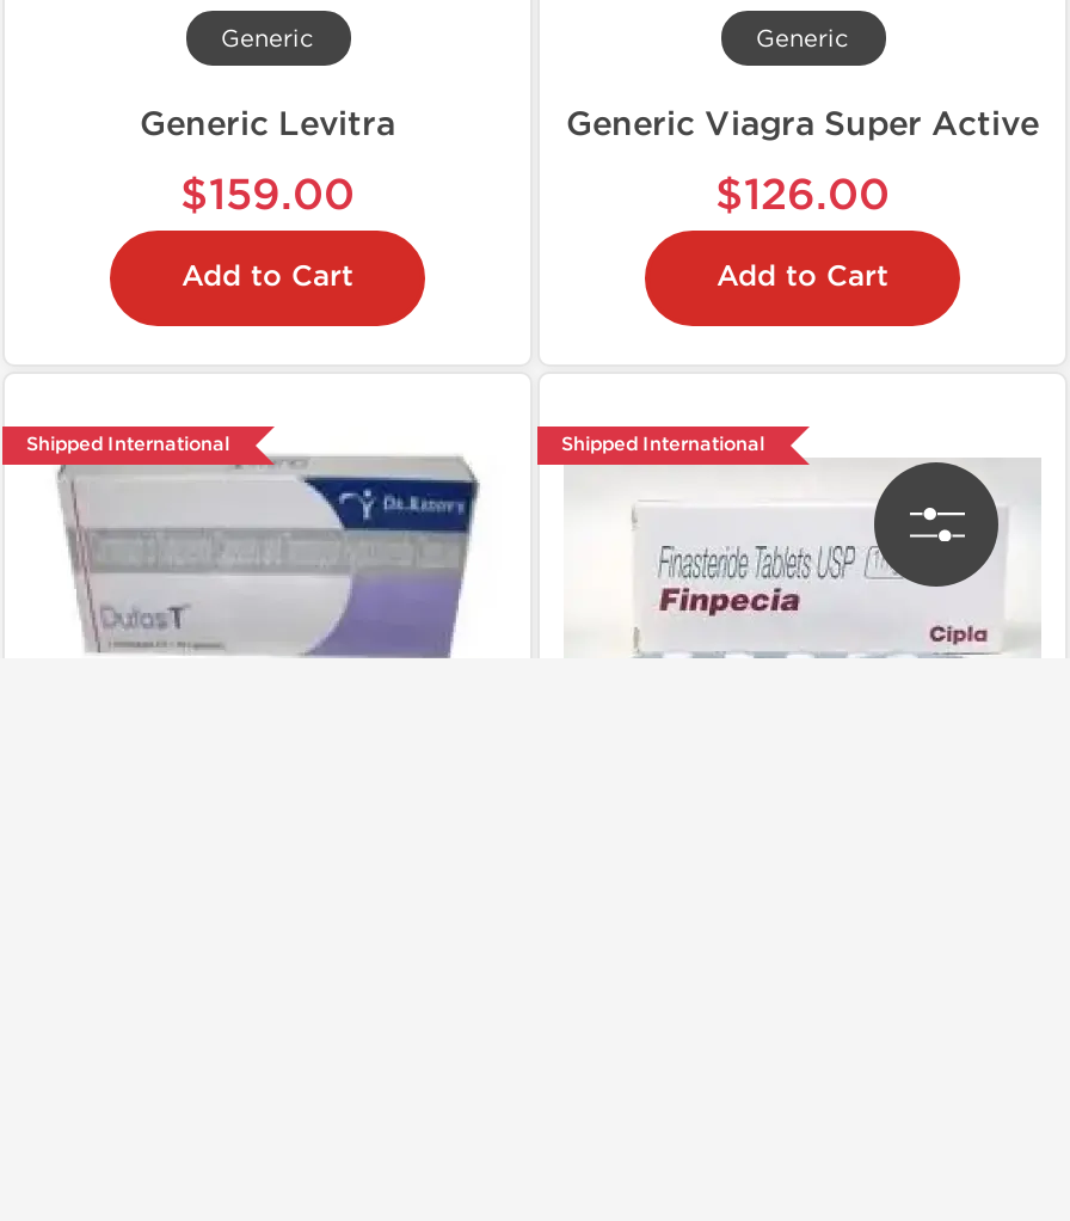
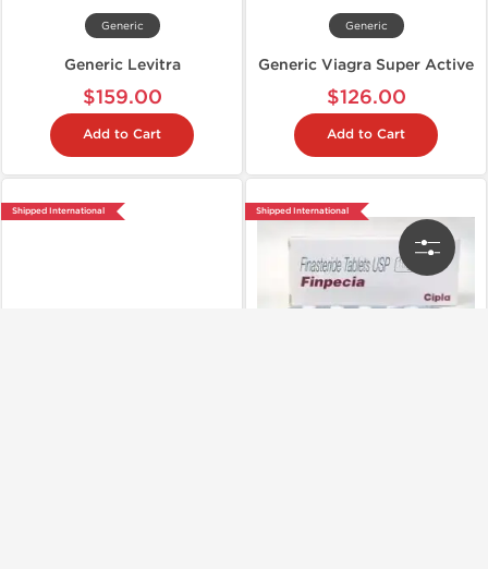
[55,453,482,661] [image] -> none

